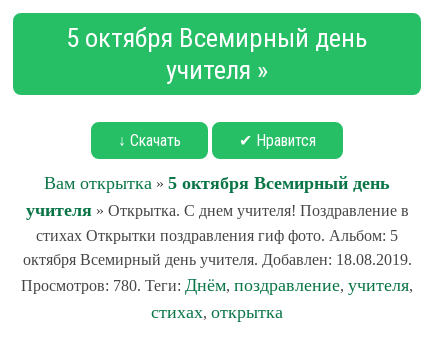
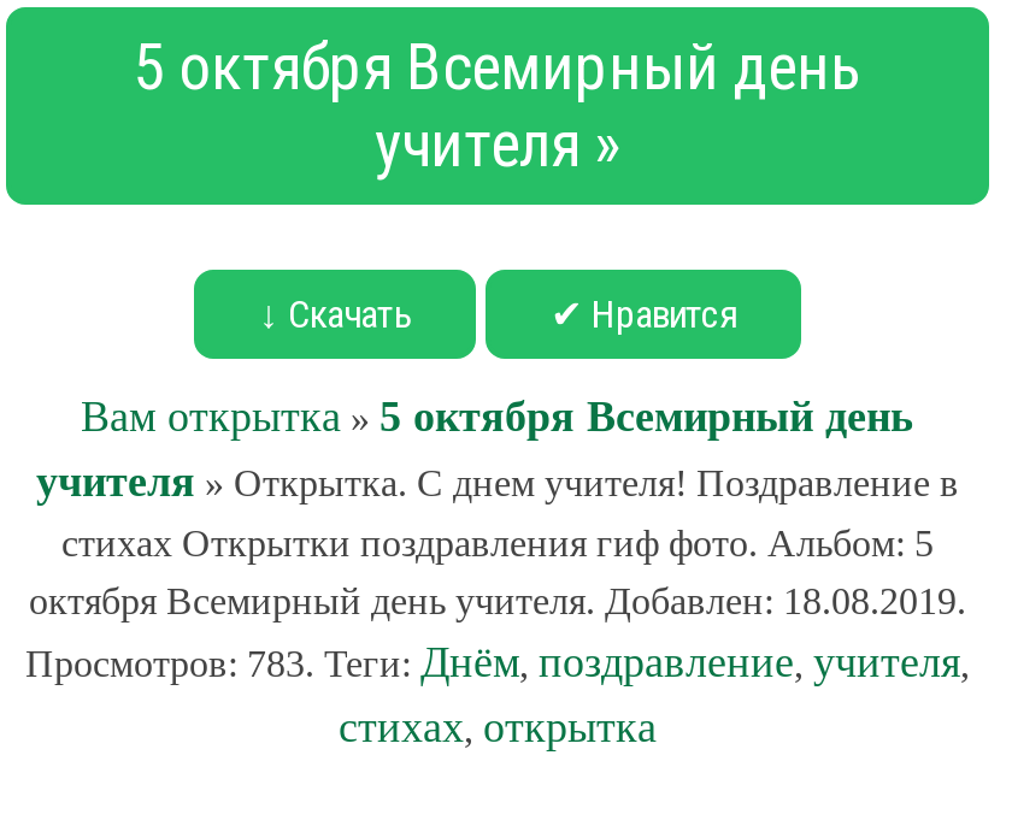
[21,275,413,295] Просмотров: 780. Теги: Днём, поздравление, учителя, -> [25,638,970,686] Просмотров: 783. Теги: Днём, поздравление, учителя,

